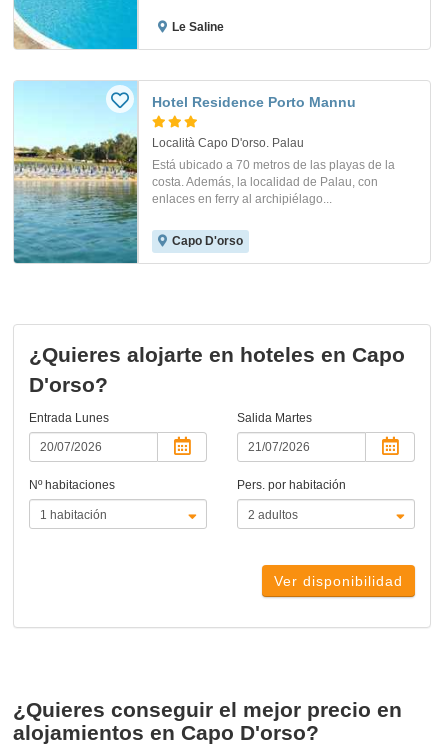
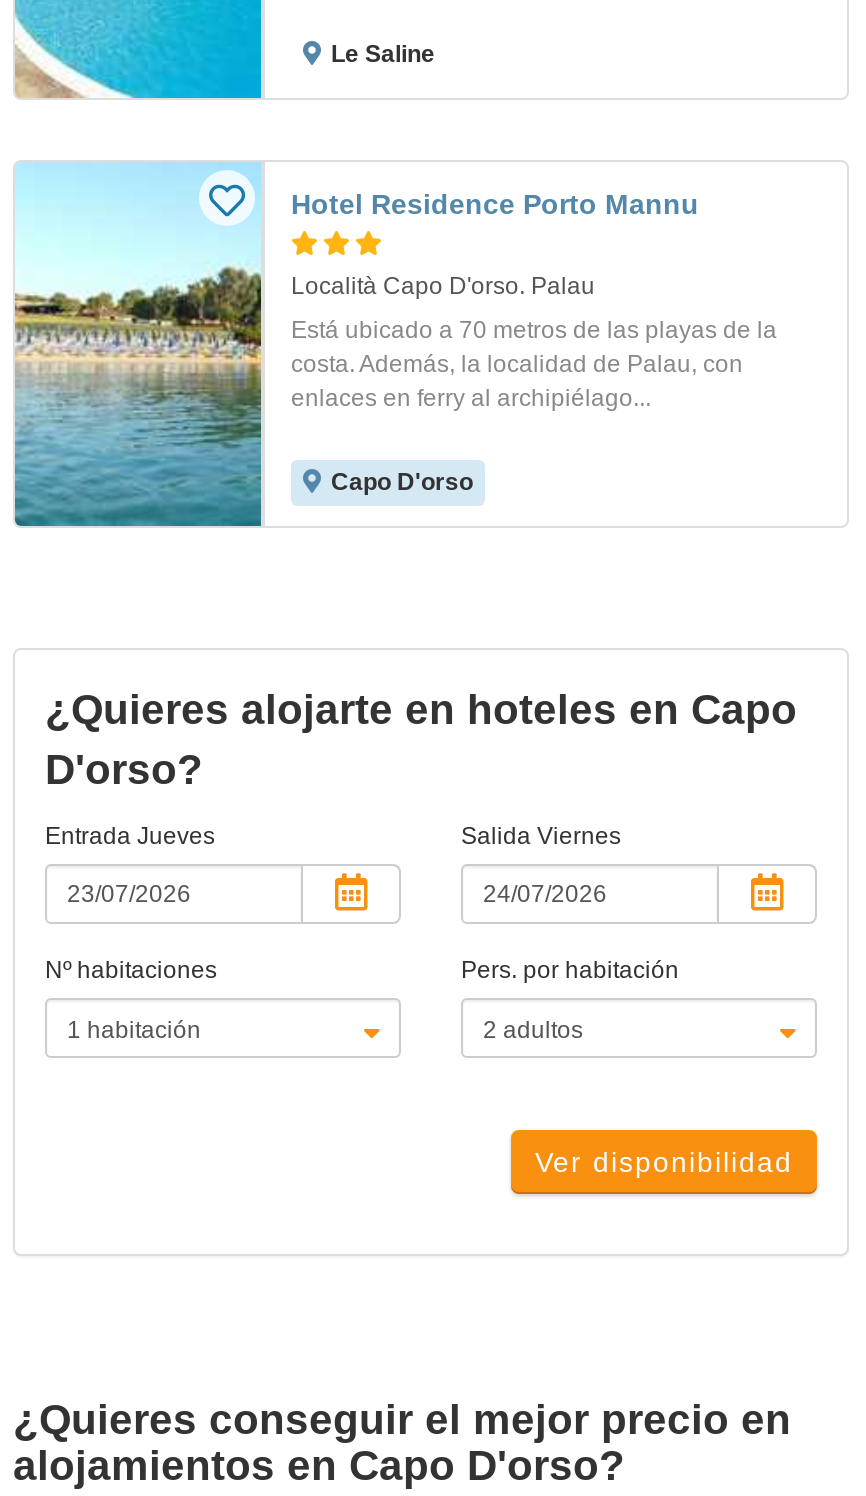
[29,411,109,425] Entrada Lunes -> [45,822,215,850] Entrada Jueves
[237,411,312,425] Salida Martes -> [461,822,621,850] Salida Viernes

